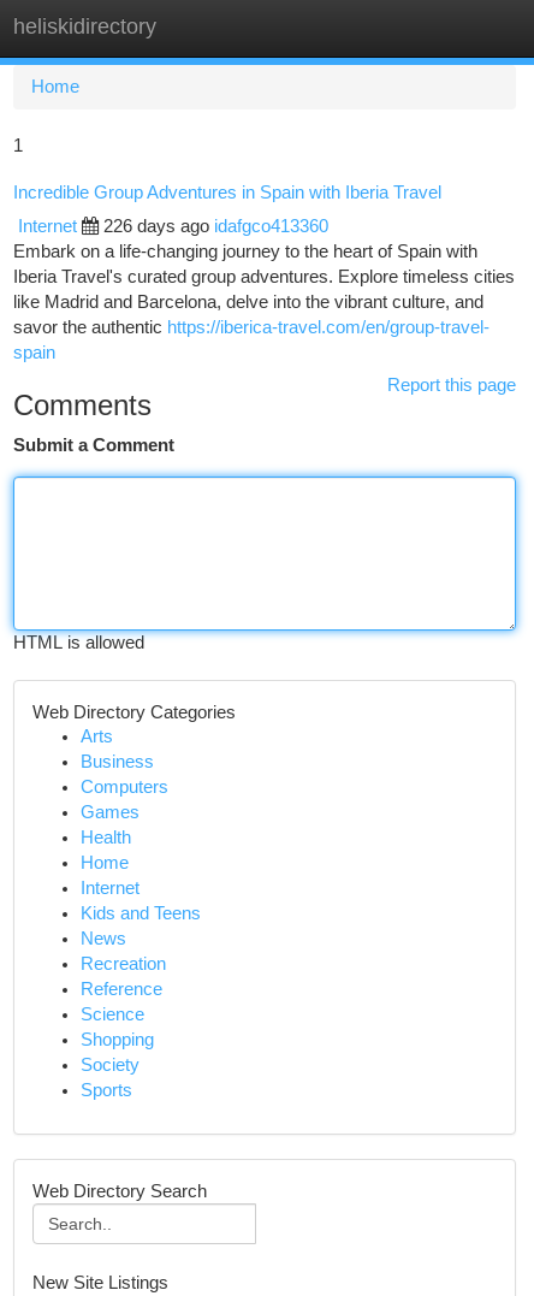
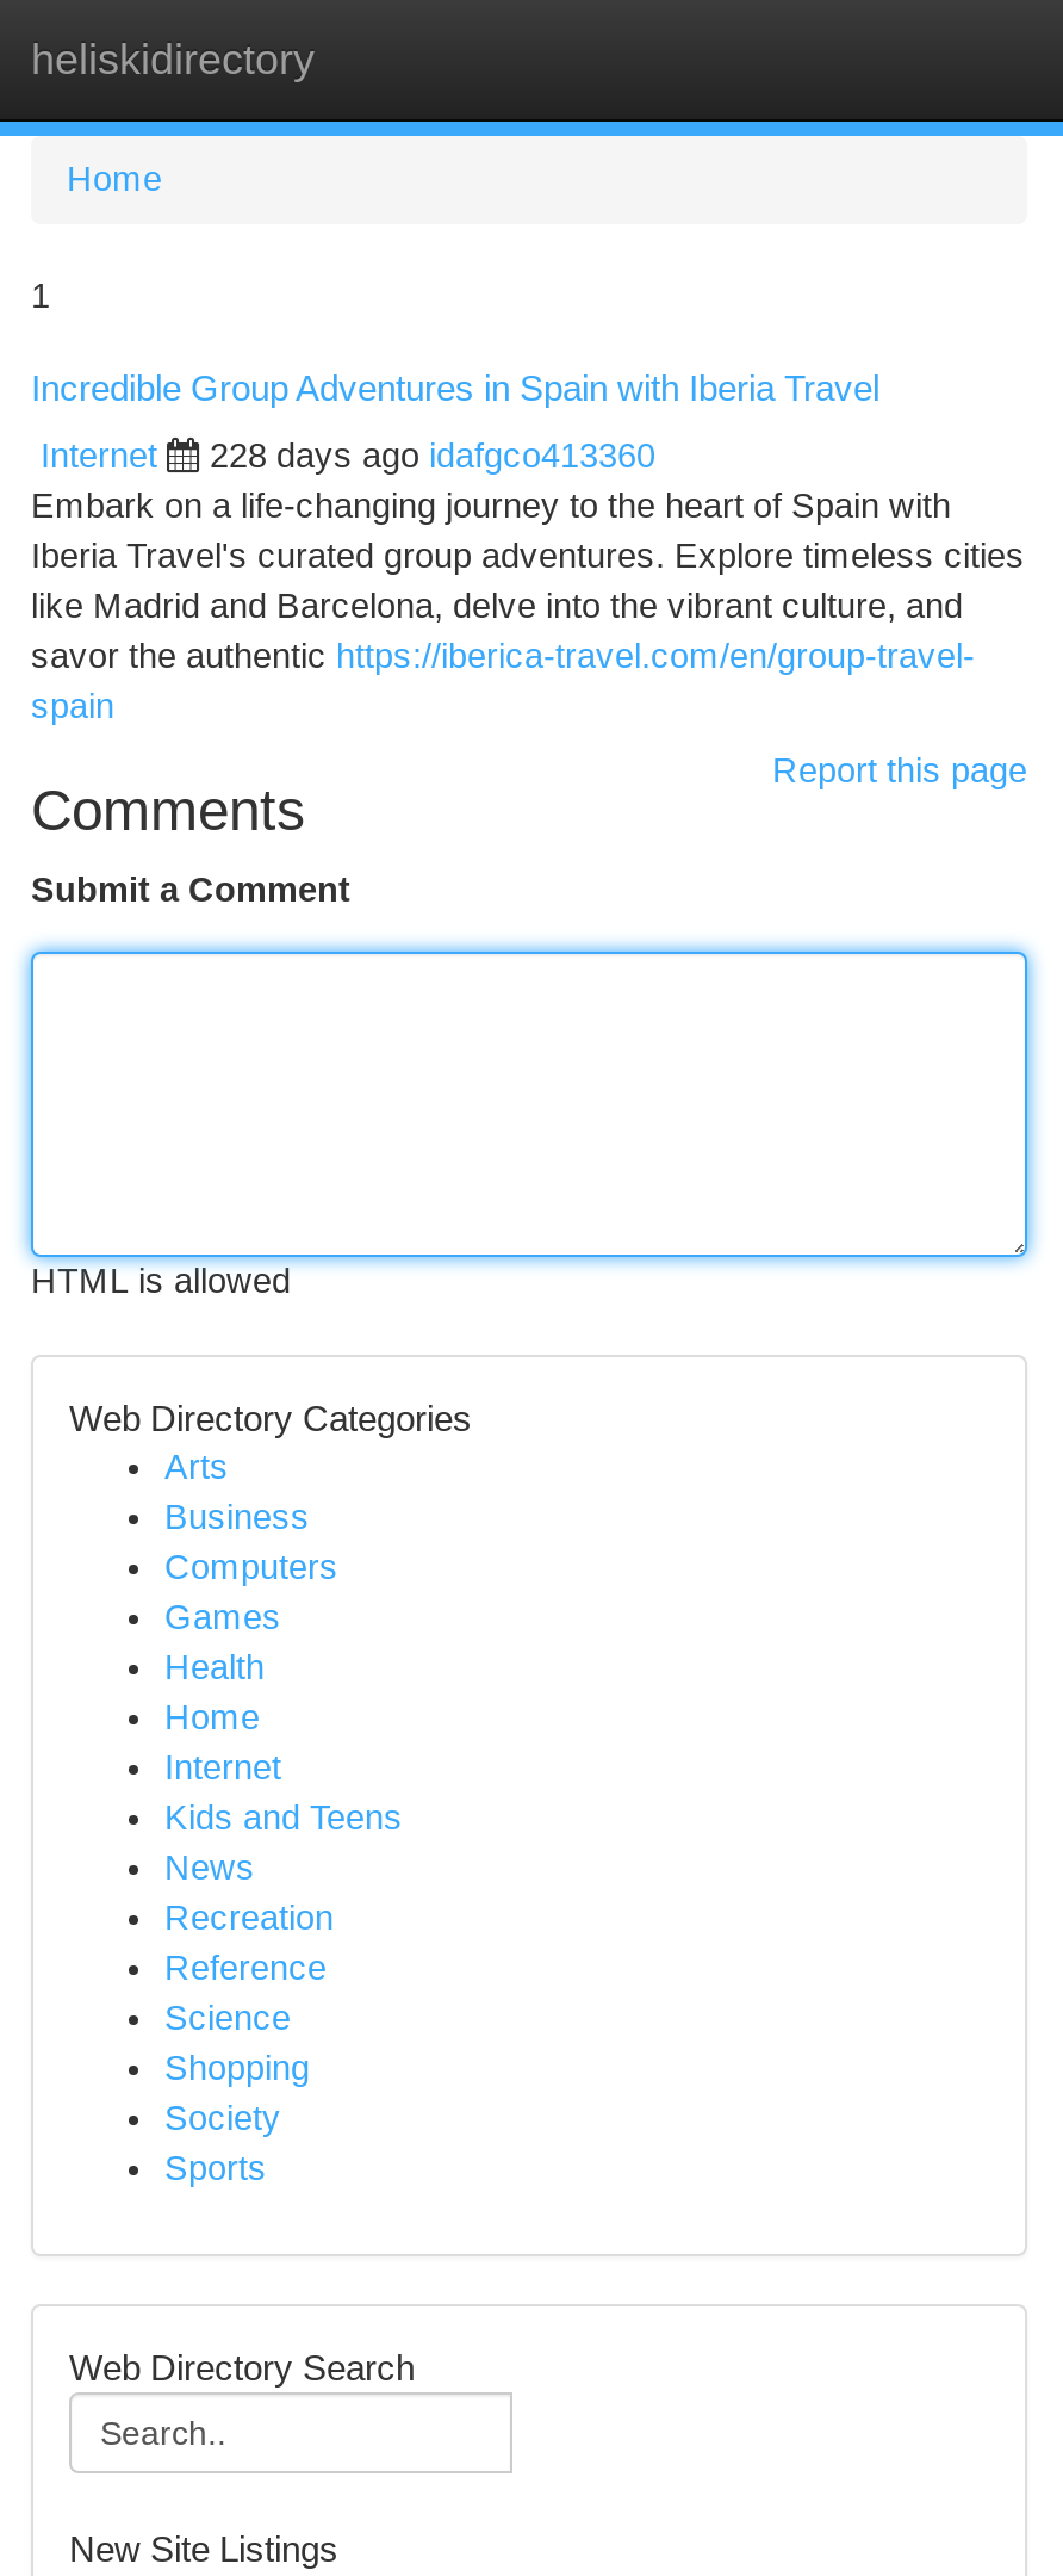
[103,217,328,236] 226 days ago idafgco413360 -> [210,436,655,475] 228 days ago idafgco413360

